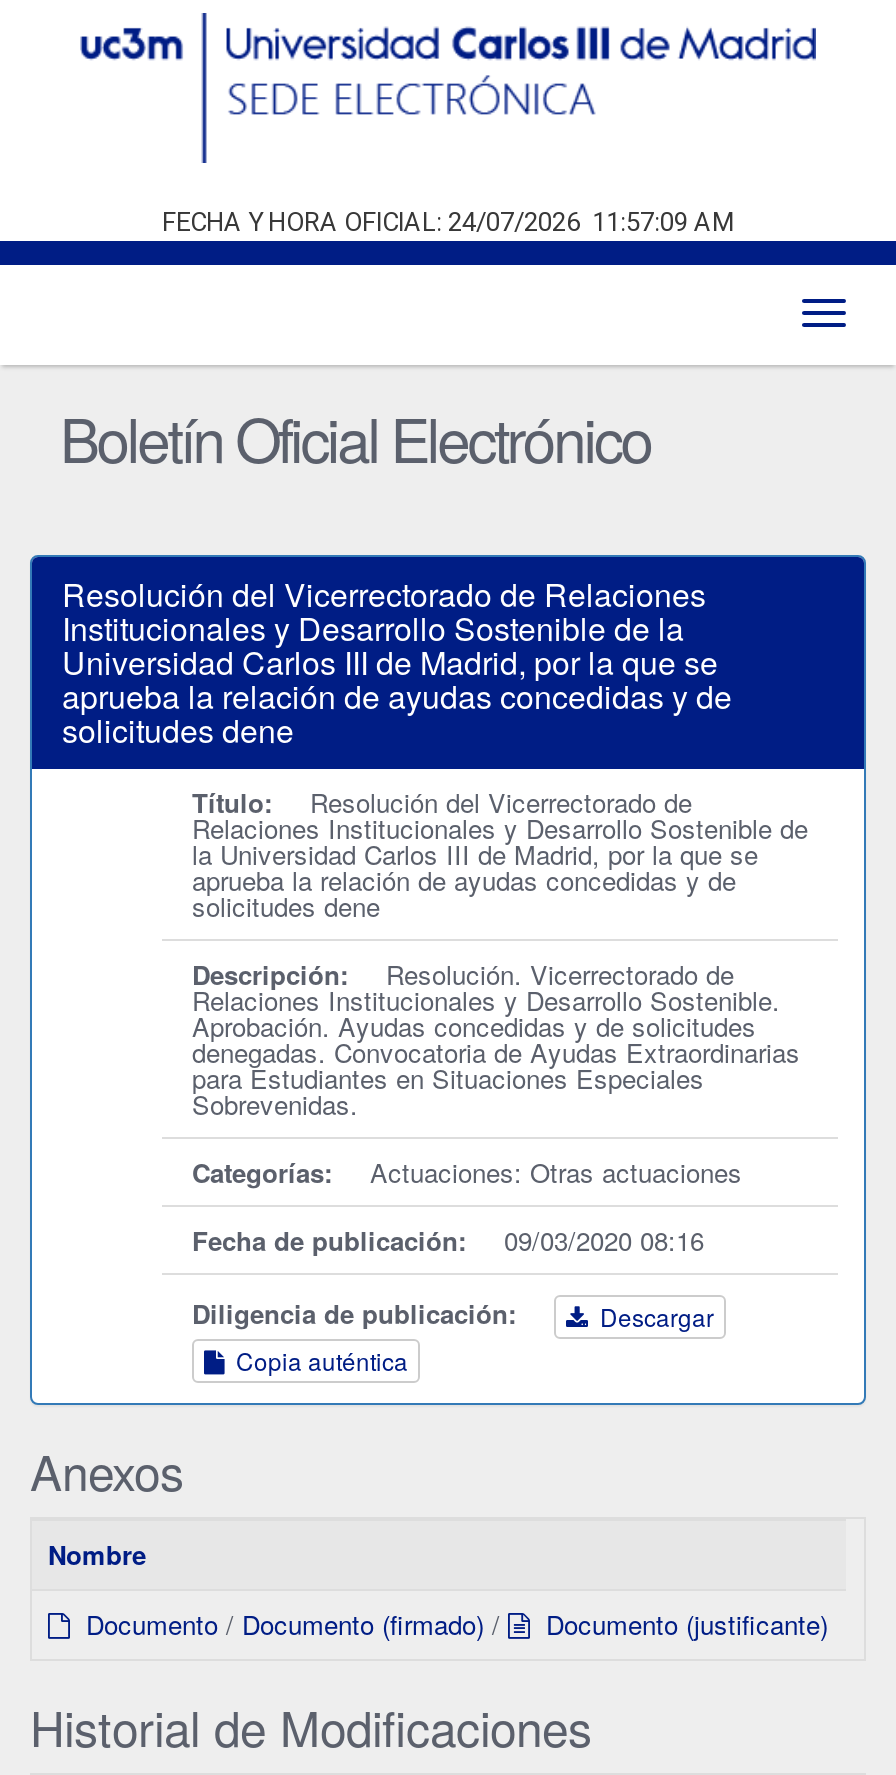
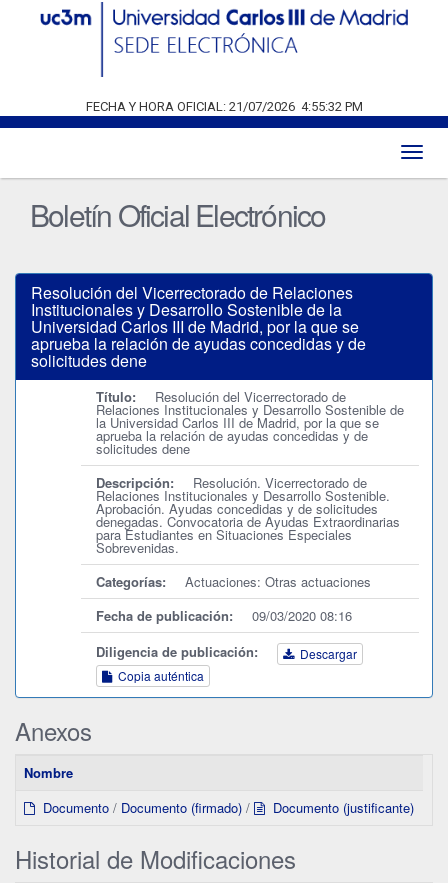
[162,207,734,237] FECHA Y HORA OFICIAL: 24/07/2026 11:57:09 AM -> [85,99,362,114] FECHA Y HORA OFICIAL: 21/07/2026 4:55:32 PM

